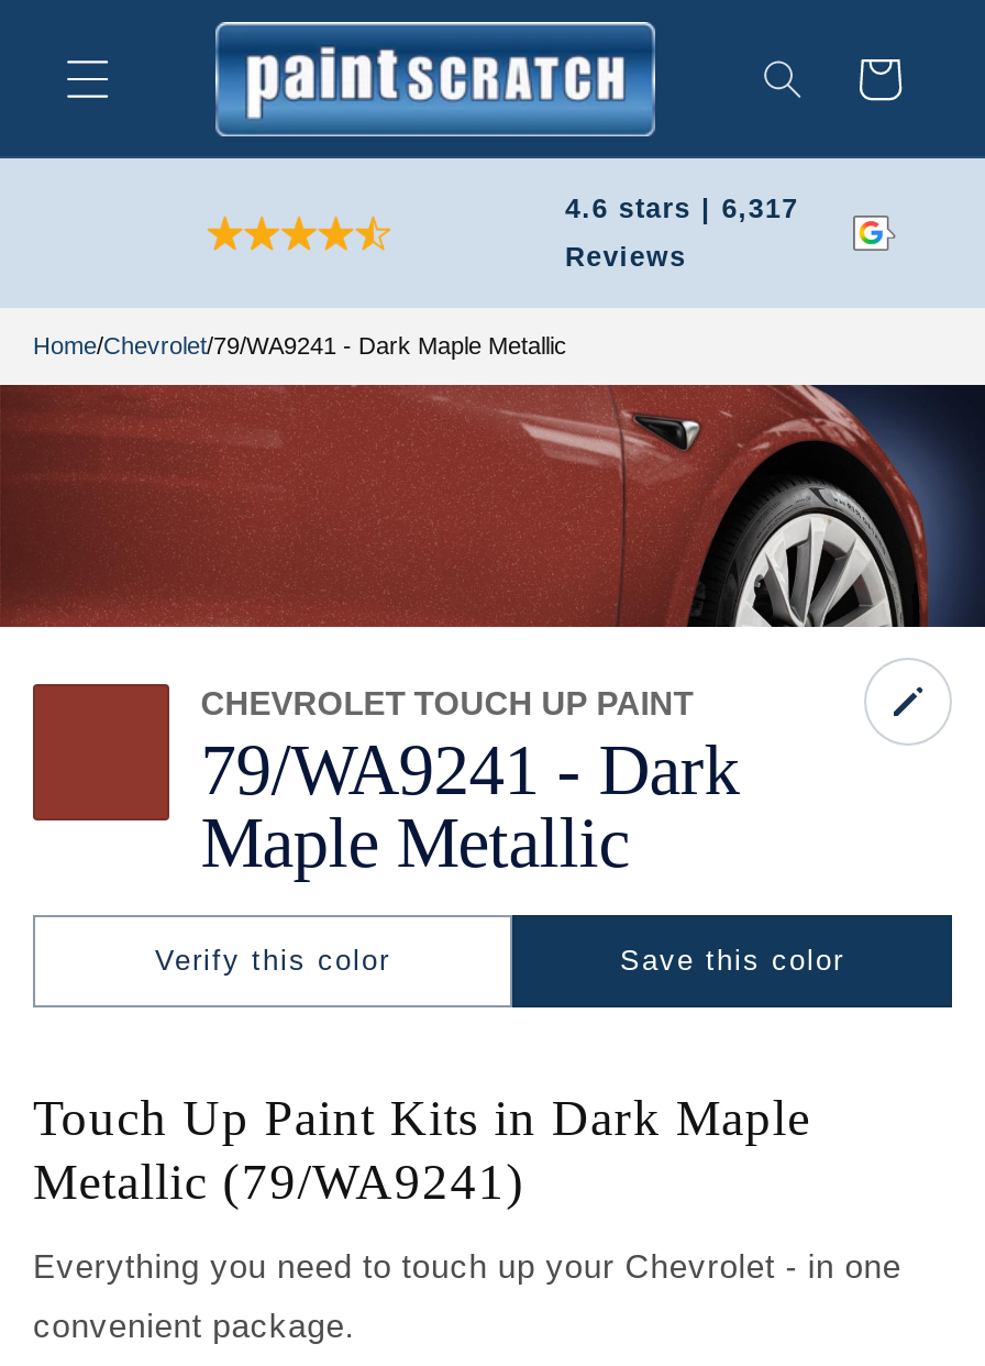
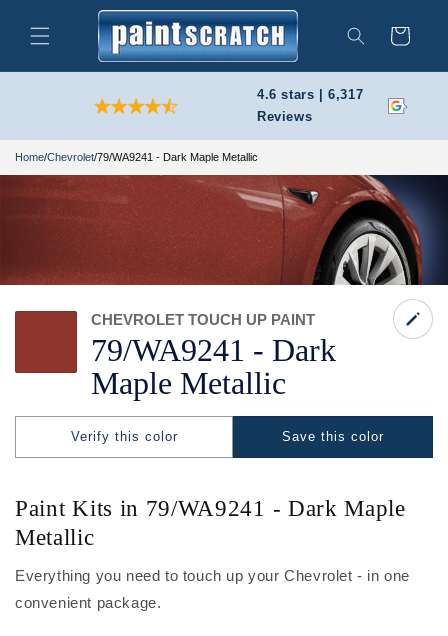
[33,1090,811,1209] Touch Up Paint Kits in Dark Maple | Metallic (79/WA9241) -> [15,495,406,549] Paint Kits in 79/WA9241 - Dark Maple | Metallic

